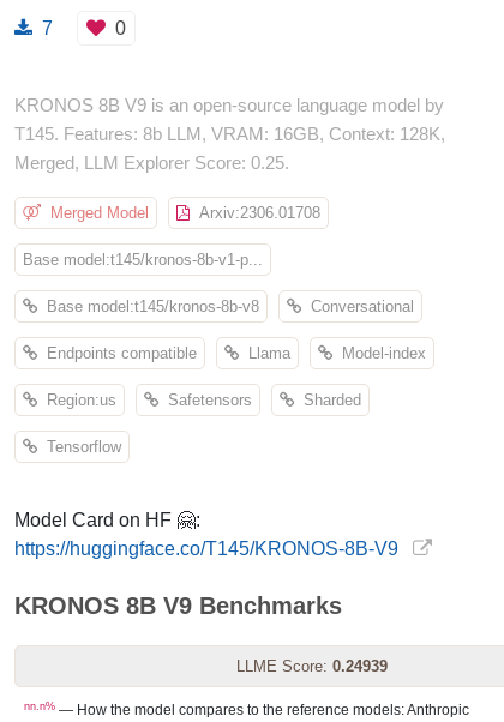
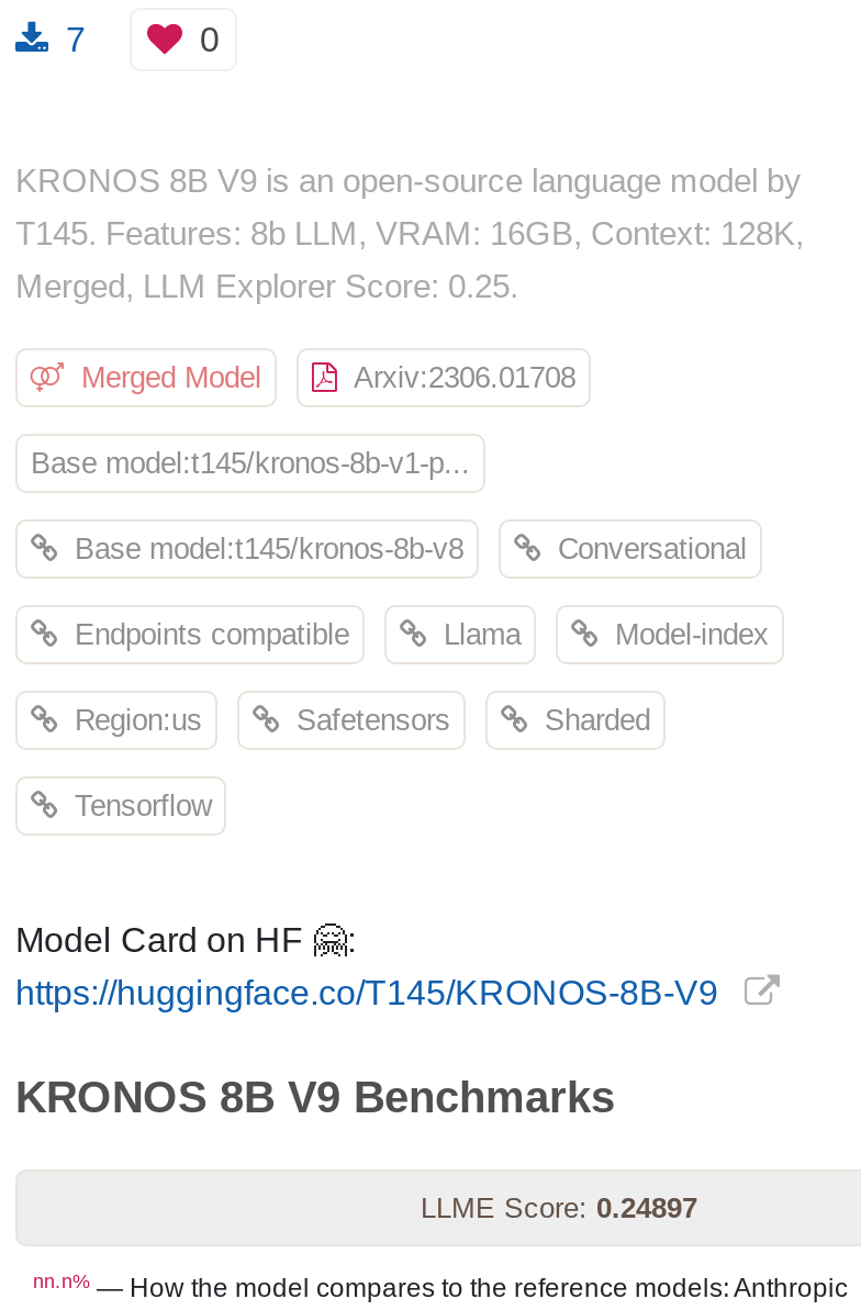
[236,657,387,675] LLME Score: 0.24939 -> [421,1191,697,1224] LLME Score: 0.24897

